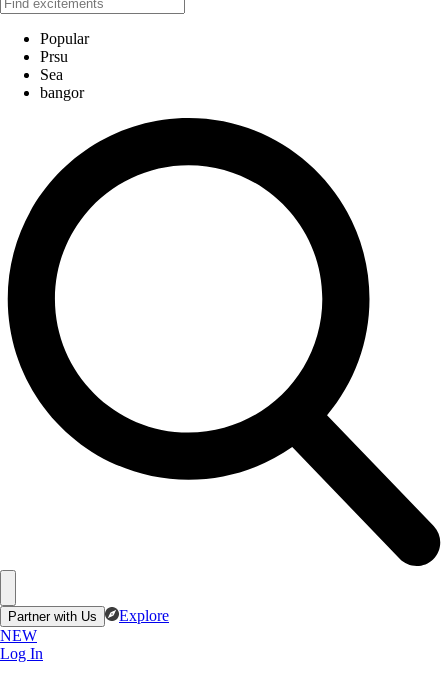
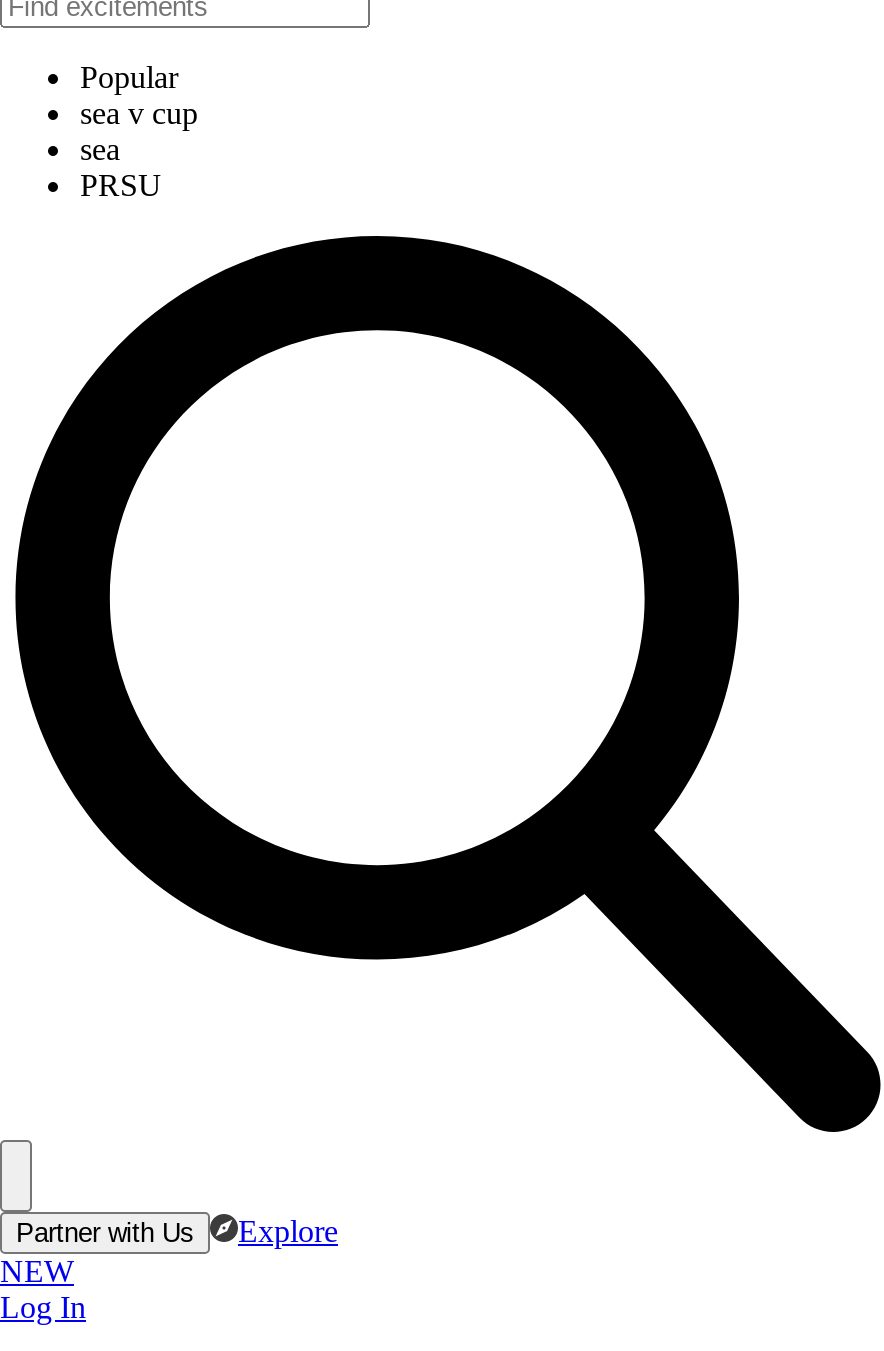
[40,48,84,101] Prsu | Sea | bangor -> [80,96,198,202] sea v cup | sea | PRSU

